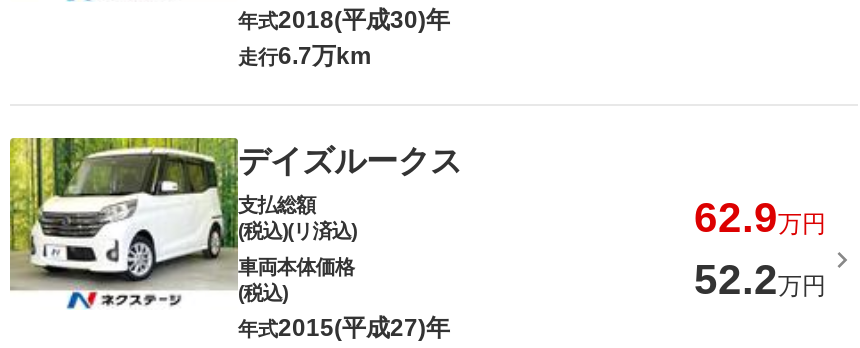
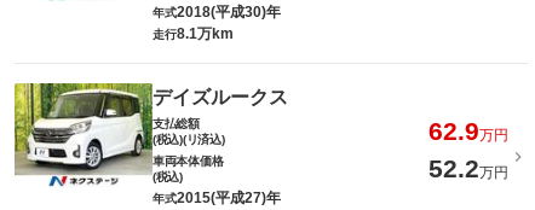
[238,42,372,70] 走行6.7万km -> [153,25,234,42] 走行8.1万km

